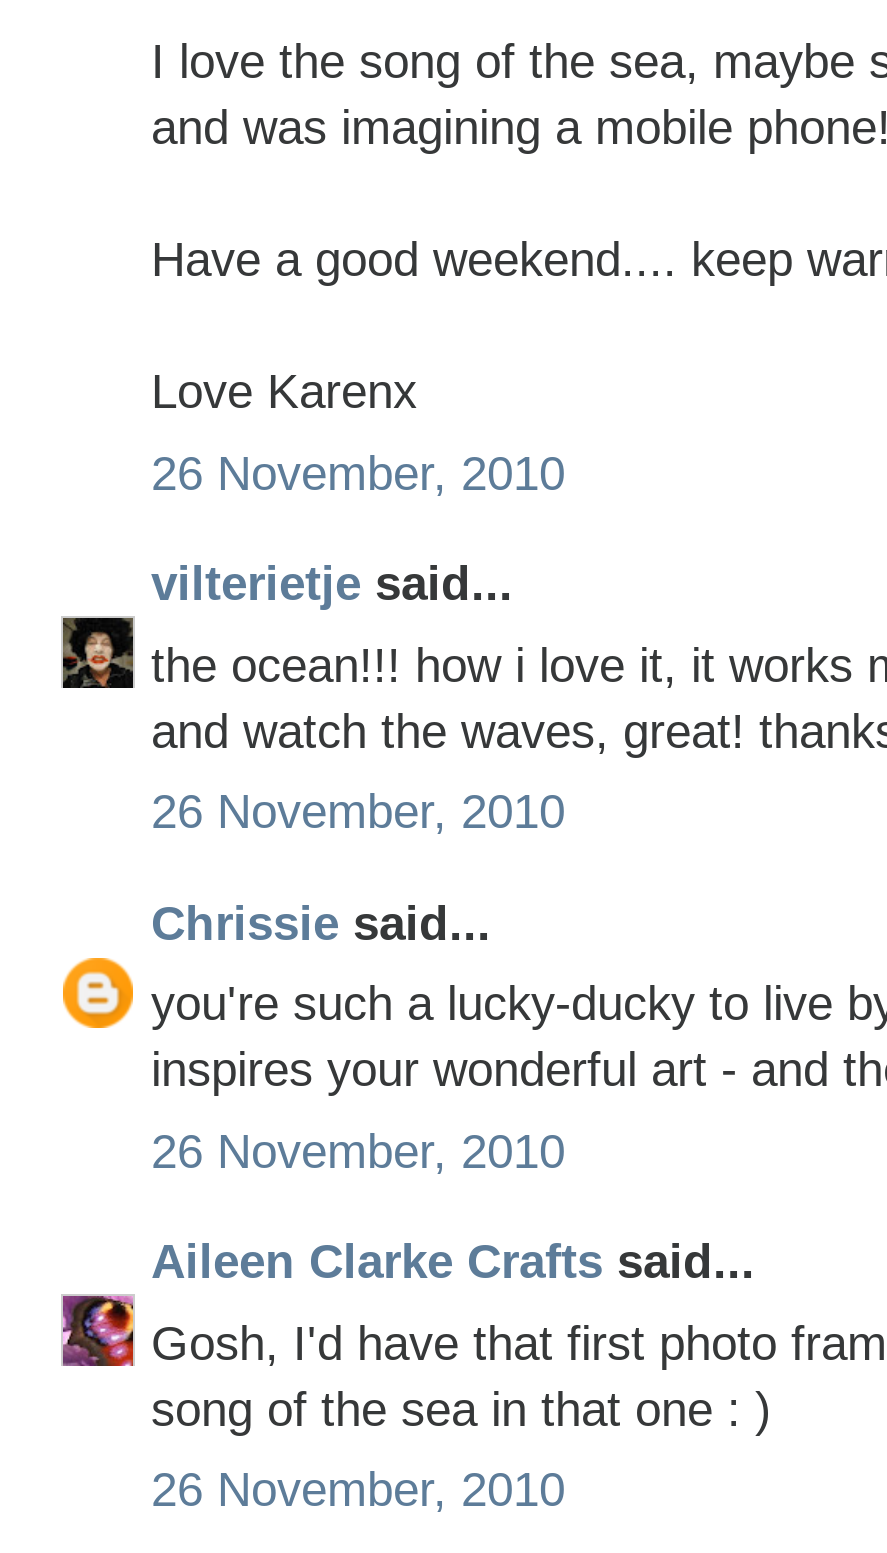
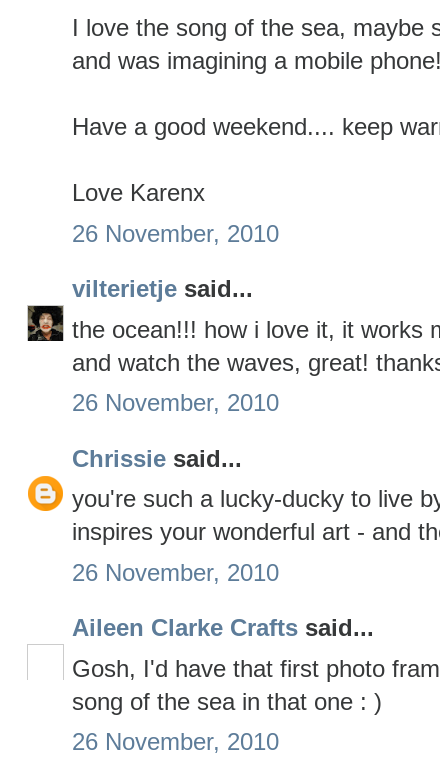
[61,1294,135,1368] [image] -> none

